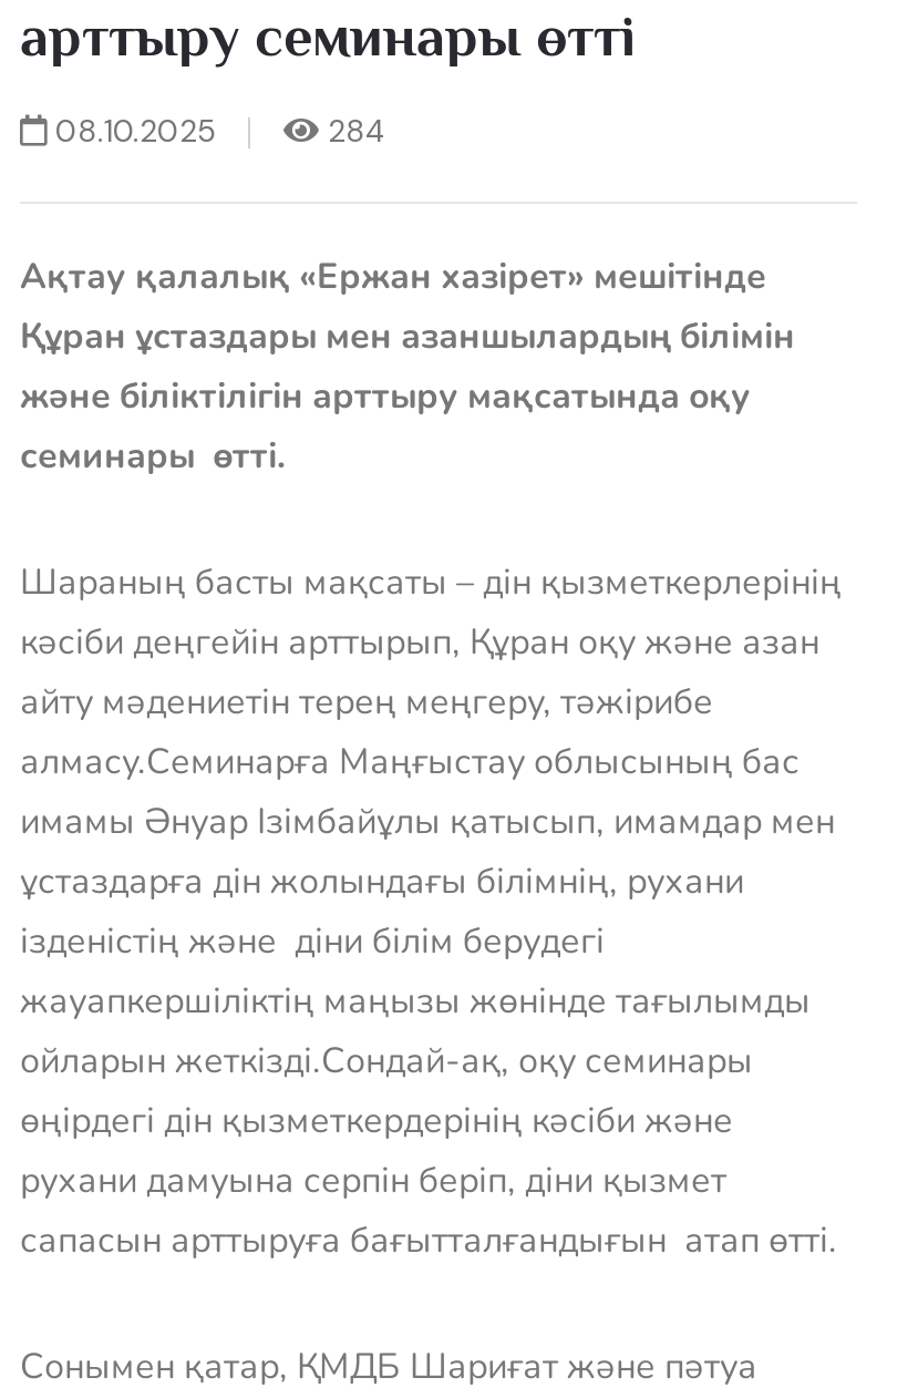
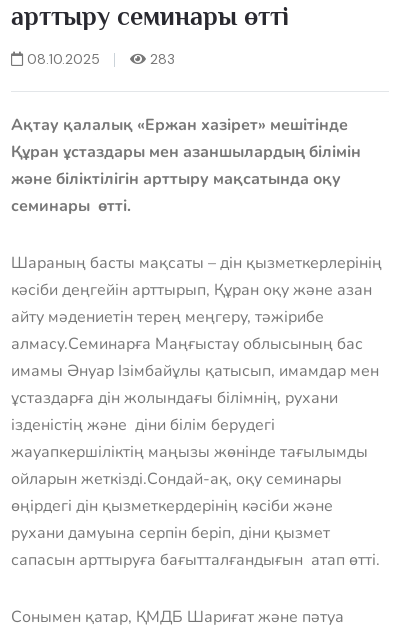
[319,111,388,151] 284 -> [146,50,175,68] 283

